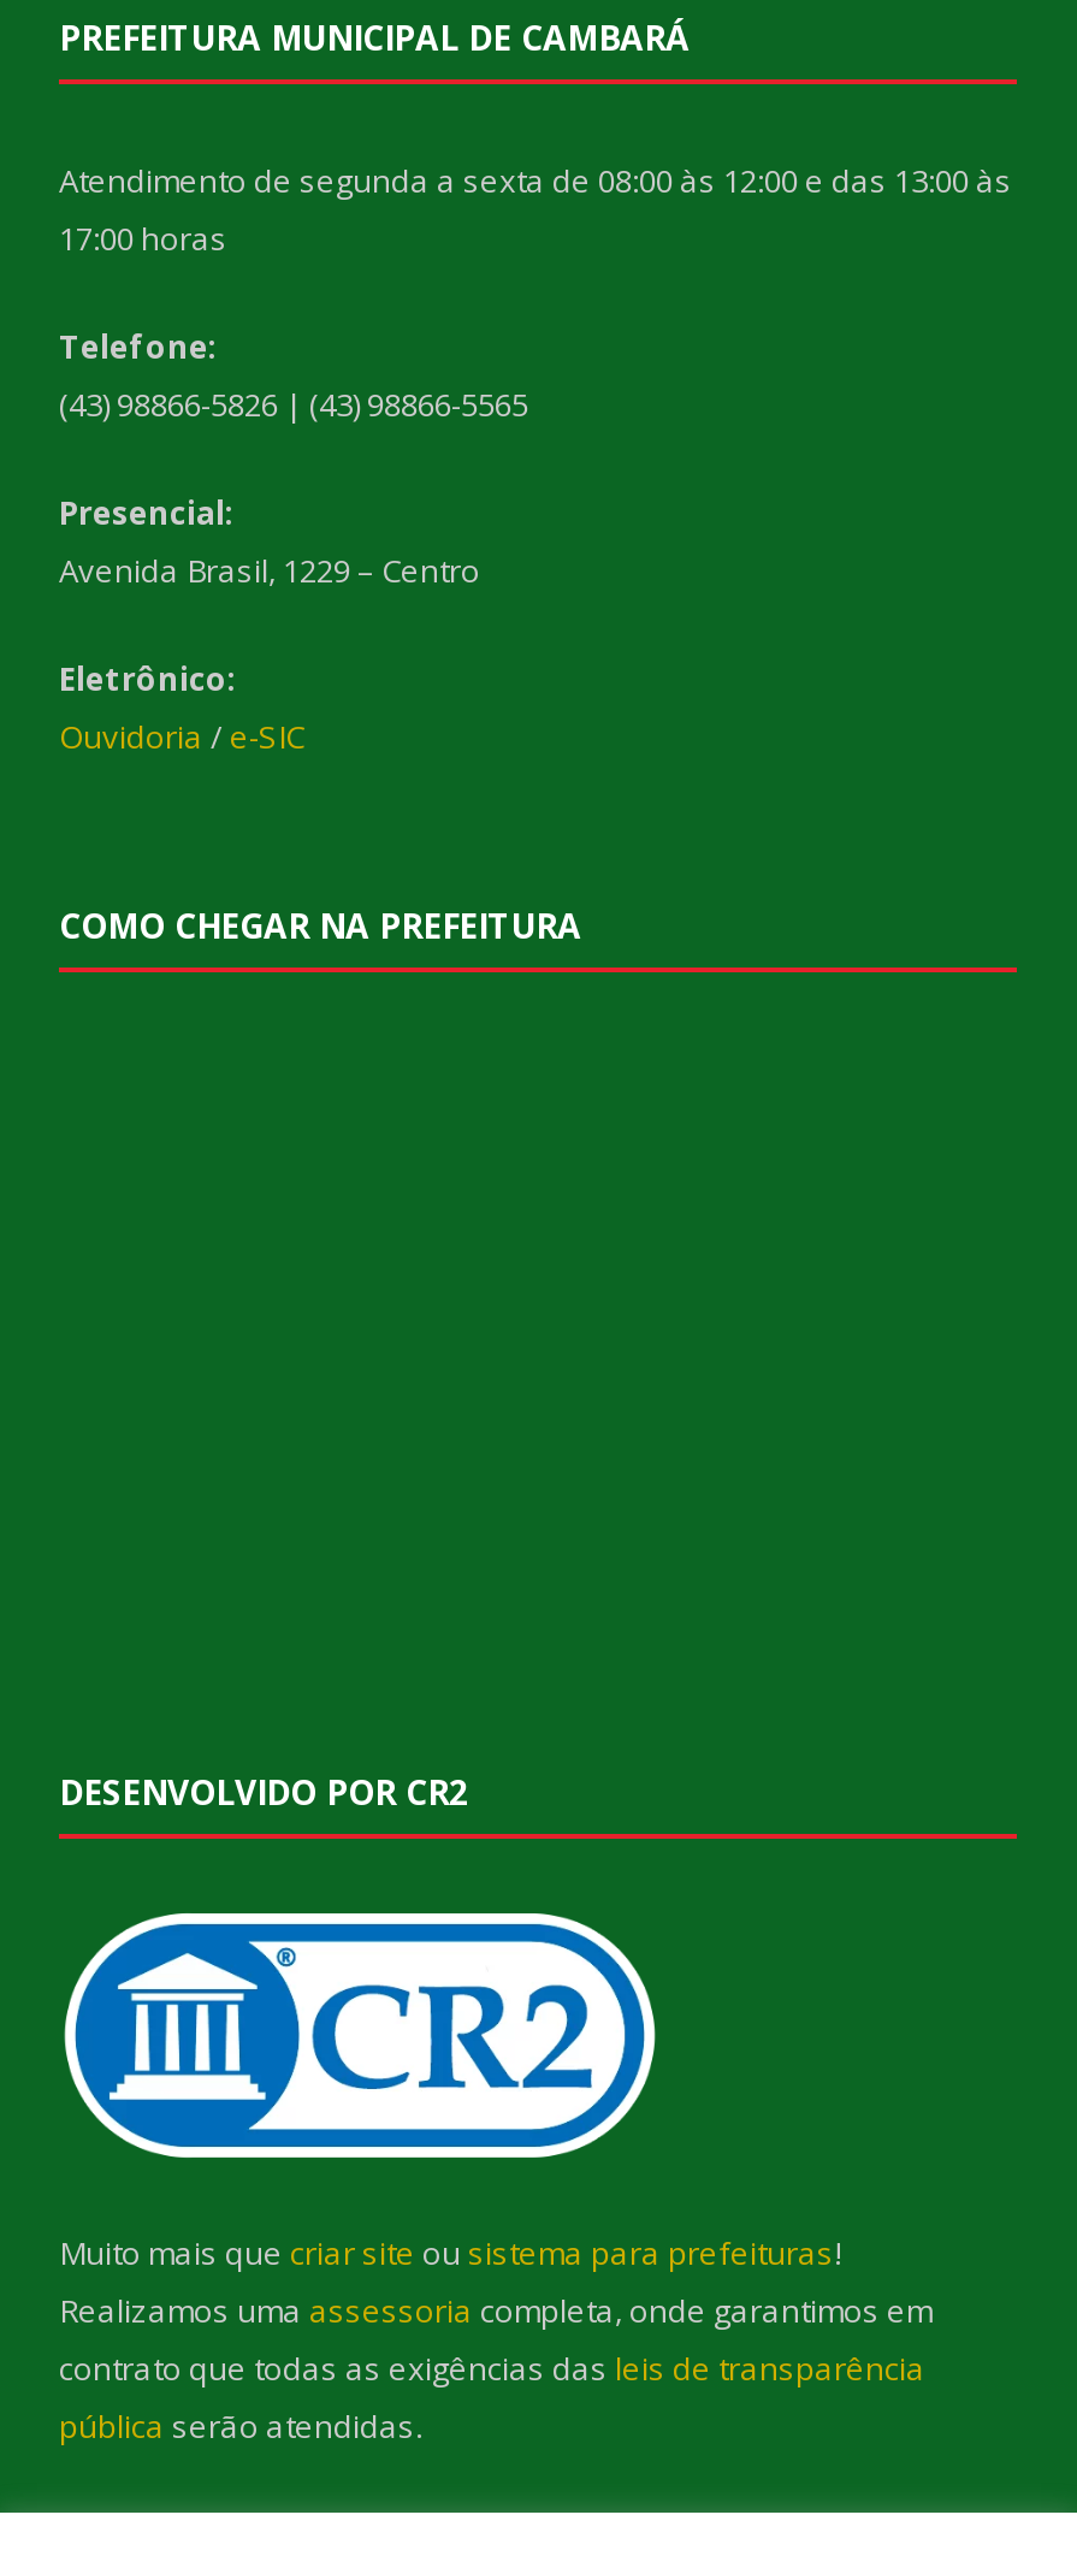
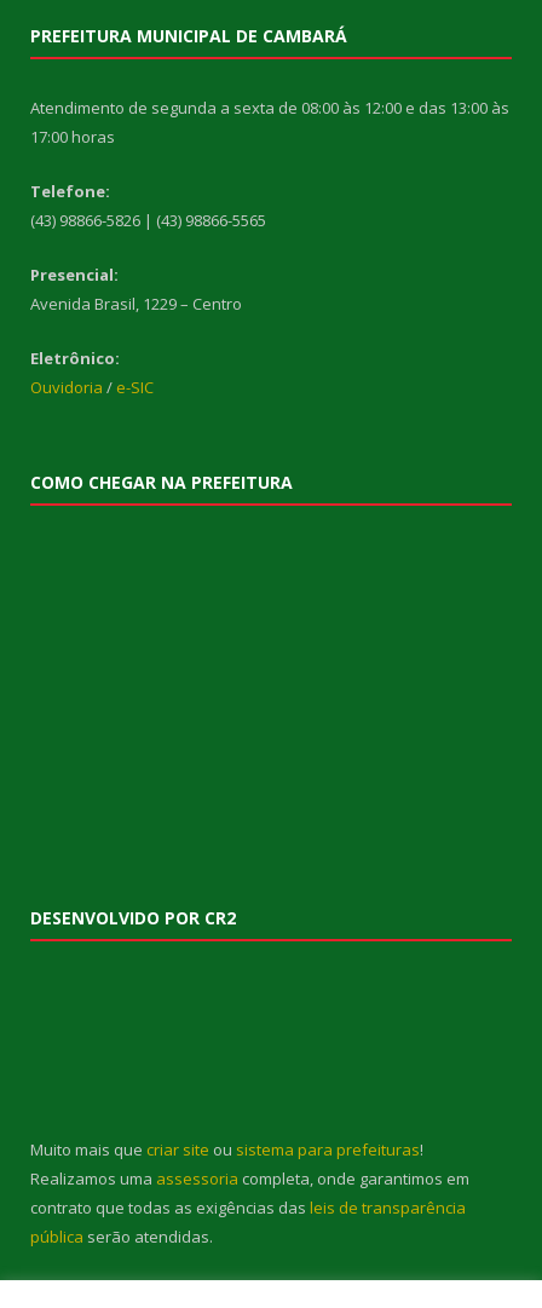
[61,1911,658,2161] [image] -> none

